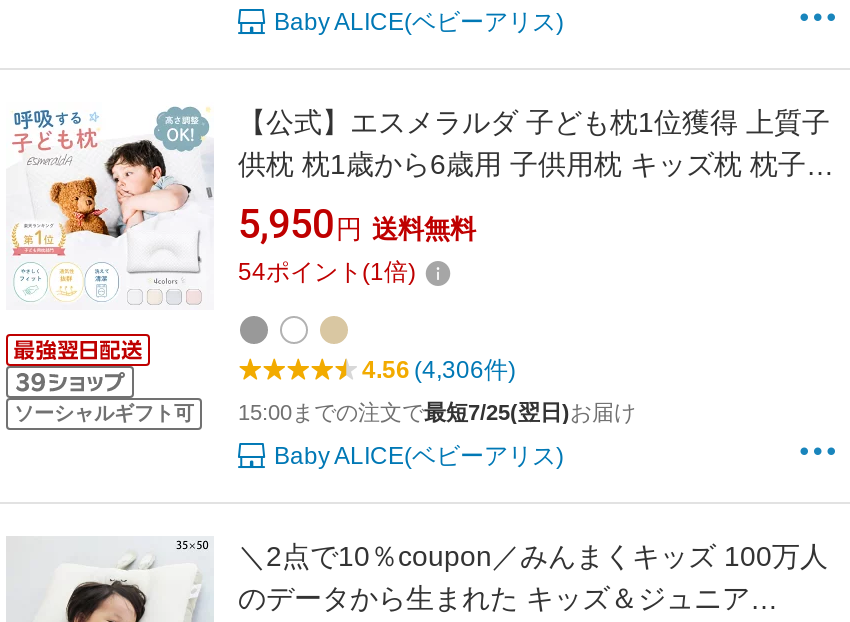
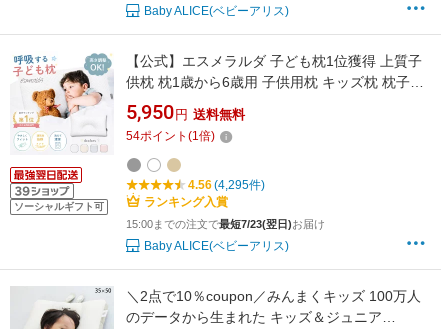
[362,357,516,385] 4.56 (4,306件) -> [144,178,265,209] 4.56 (4,295件) | ランキング入賞
[238,401,636,425] 15:00までの注文で最短7/25(翌日)お届け -> [126,218,325,230] 15:00までの注文で最短7/23(翌日)お届け

